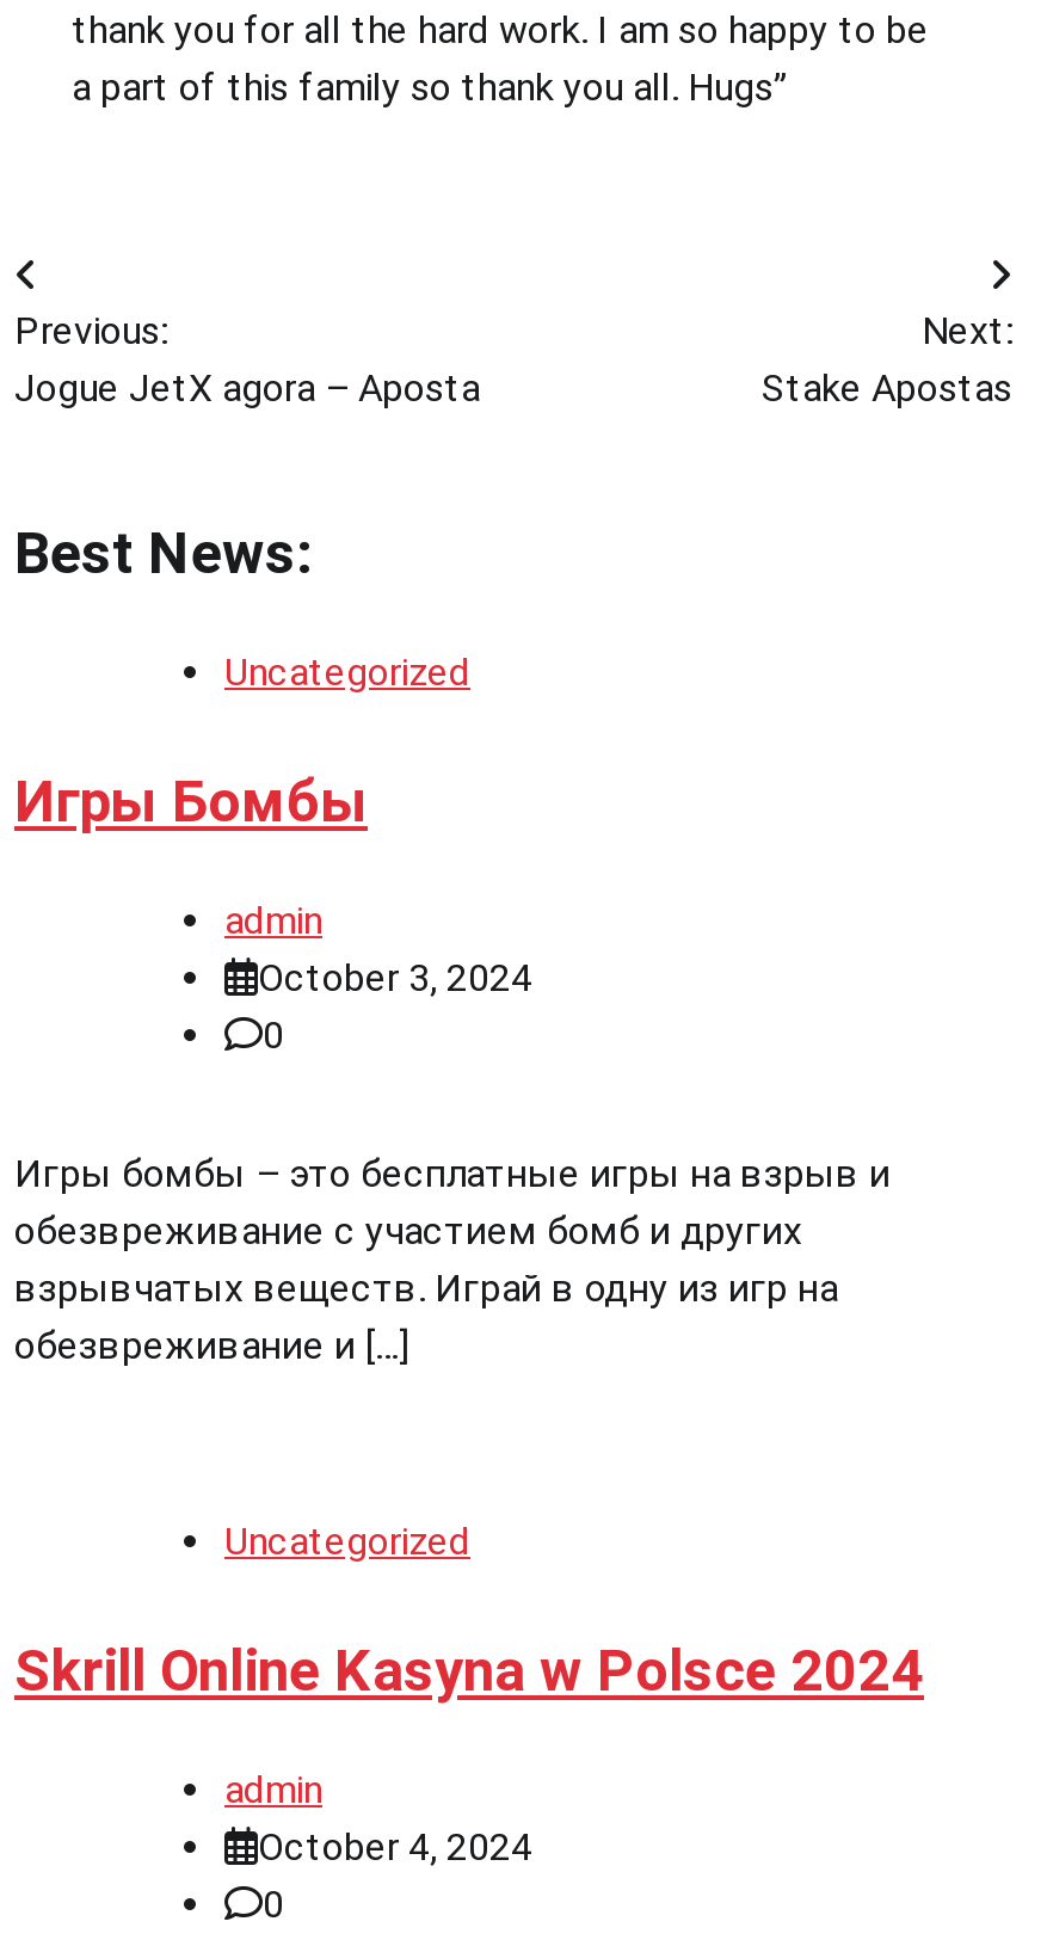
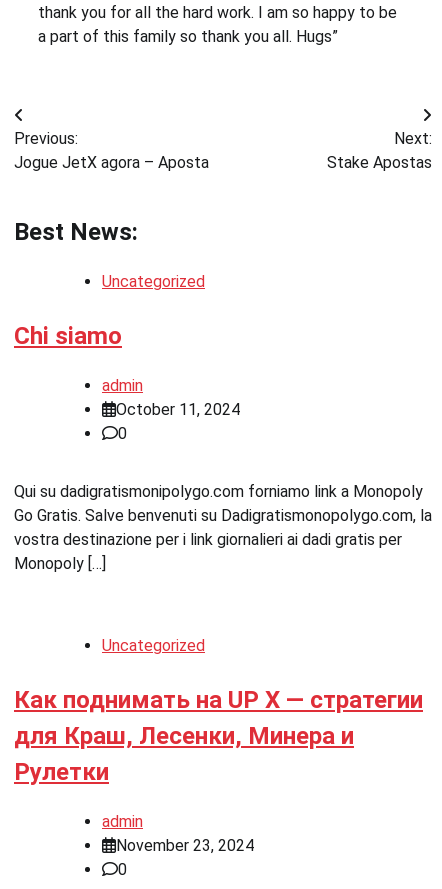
[14,770,368,836] Игры Бомбы -> [14,322,122,350] Chi siamo
[258,956,532,1001] October 3, 2024 -> [116,400,240,419] October 11, 2024
[14,1151,891,1369] Игры бомбы – это бесплатные игры на взрыв и | обезвреживание с участием бомб и других | взрывчатых веществ. Играй в одну из игр на | обезвреживание и […] -> [14,482,432,573] Qui su dadigratismonipolygo.com forniamo link a Monopoly | Go Gratis. Salve benvenuti su Dadigratismonopolygo.com, la | vostra destinazione per i link giornalieri ai dadi gratis per | Monopoly […]
[14,1638,924,1705] Skrill Online Kasyna w Polsce 2024 -> [14,686,423,786] Как поднимать на UP X — стратегии | для Краш, Лесенки, Минера и | Рулетки
[258,1825,532,1870] October 4, 2024 -> [116,836,254,855] November 23, 2024

